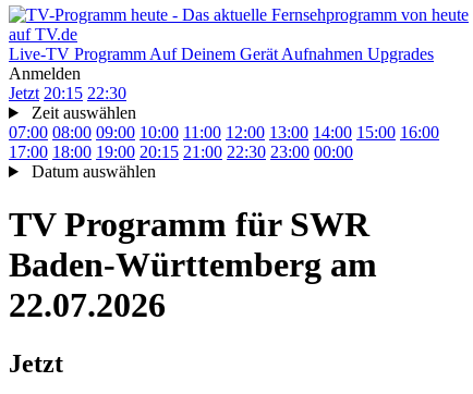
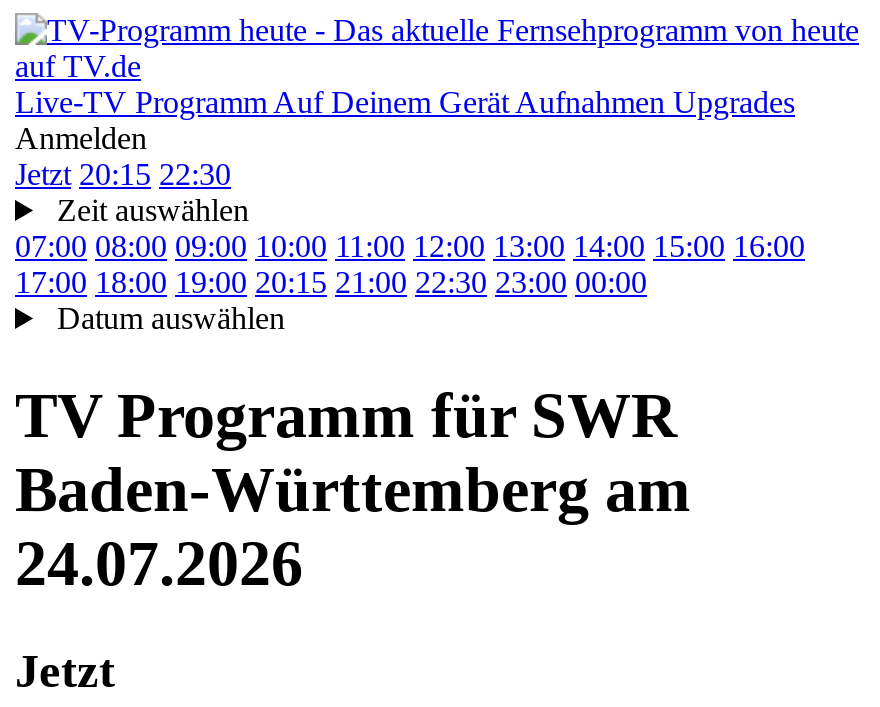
[9,286,166,325] 22.07.2026 -> [15,528,303,600] 24.07.2026

